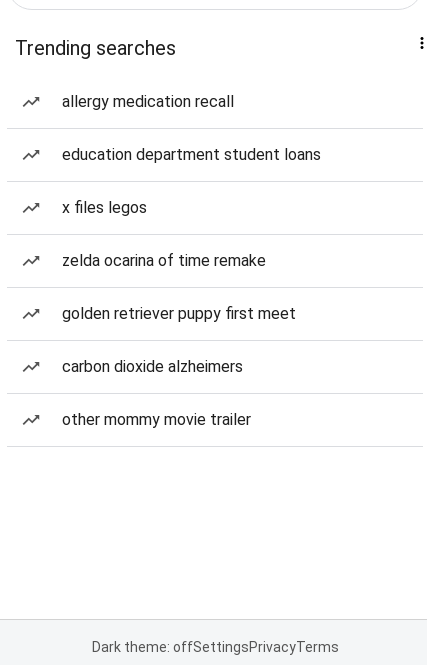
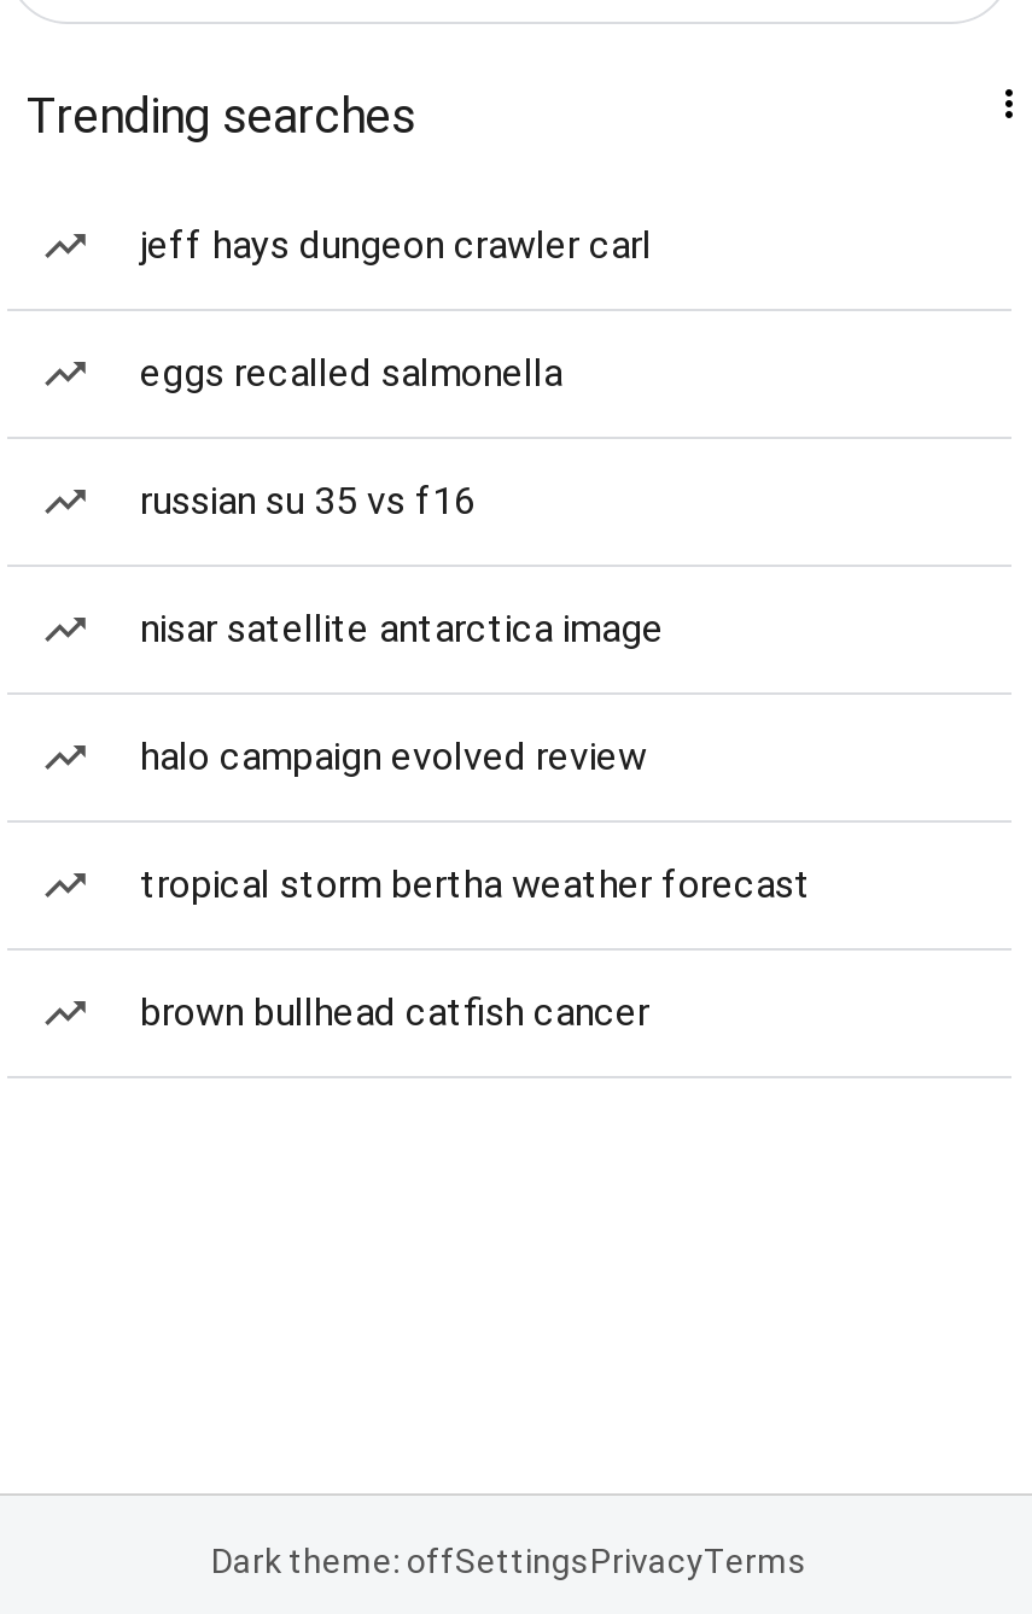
[62,92,234,111] allergy medication recall -> [140,222,652,268] jeff hays dungeon crawler carl
[62,145,321,164] education department student loans -> [140,350,562,396] eggs recalled salmonella
[62,198,147,217] x files legos -> [140,478,476,524] russian su 35 vs f16
[62,251,266,270] zelda ocarina of time remake -> [140,606,664,651] nisar satellite antarctica image
[62,304,296,323] golden retriever puppy first meet -> [140,733,647,779] halo campaign evolved review
[62,357,243,376] carbon dioxide alzheimers -> [140,861,811,907] tropical storm bertha weather forecast
[62,410,251,429] other mommy movie trailer -> [140,989,649,1035] brown bullhead catfish cancer

